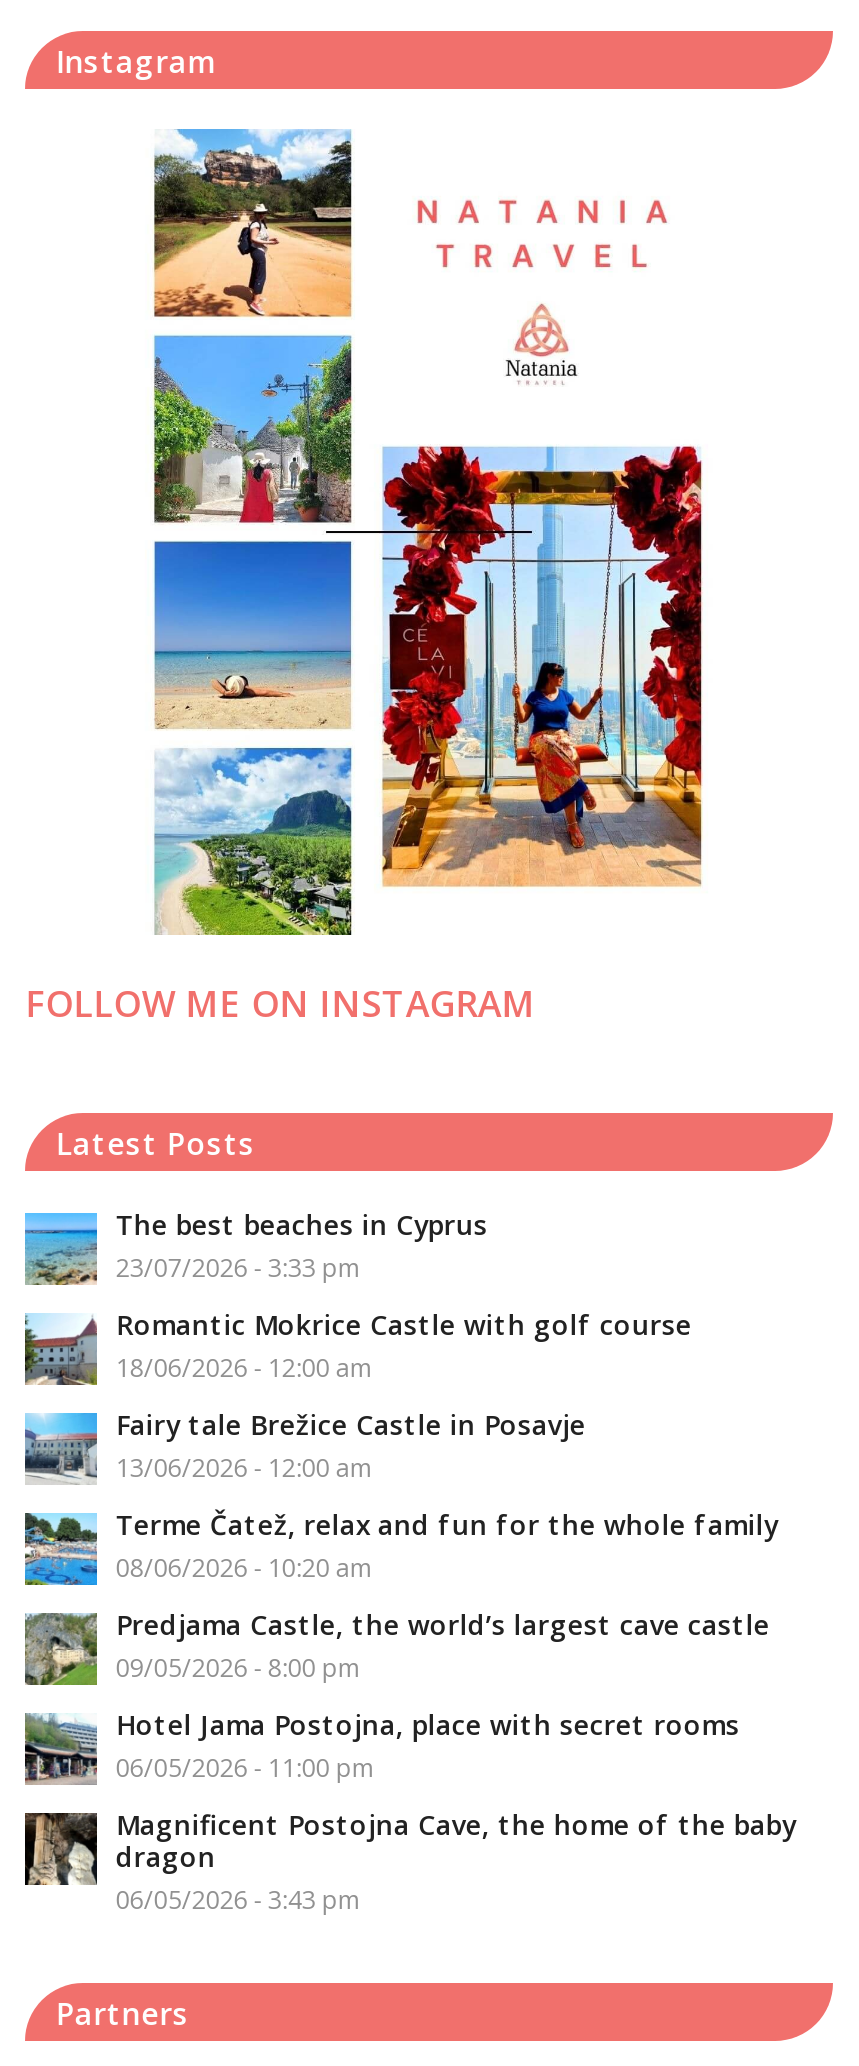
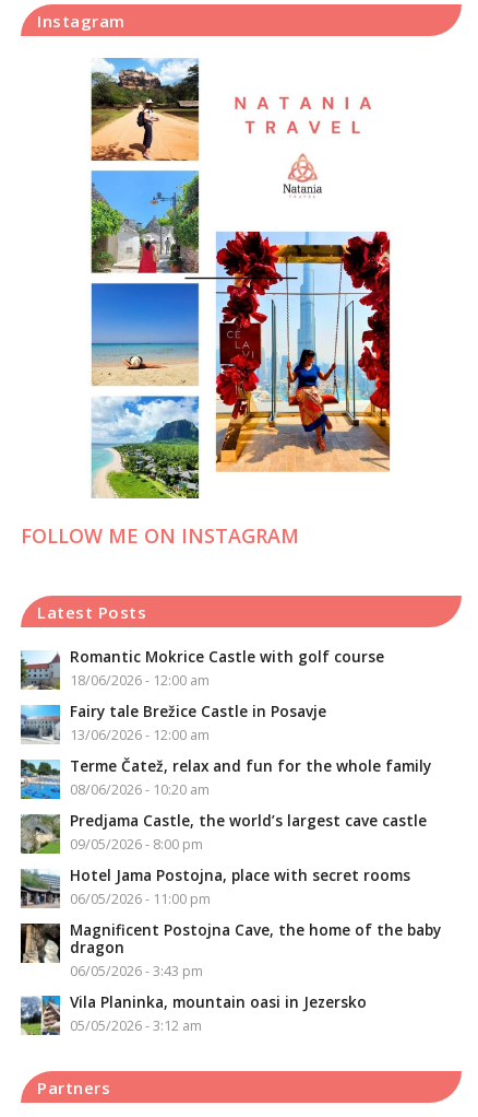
[23,1205,488,1285] [image] | The best beaches in Cyprus | 23/07/2026 - 3:33 pm -> none
moved [23,1305,796,1917] -> [20,646,441,981]: [image] | Romantic Mokrice Castle with golf course | 18/06/2026 - 12:00 am | ... | dragon | 06/05/2026 - 3:43 pm
none -> [20,992,367,1036] [image] | Vila Planinka, mountain oasi in Jezersko | 05/05/2026 - 3:12 am

